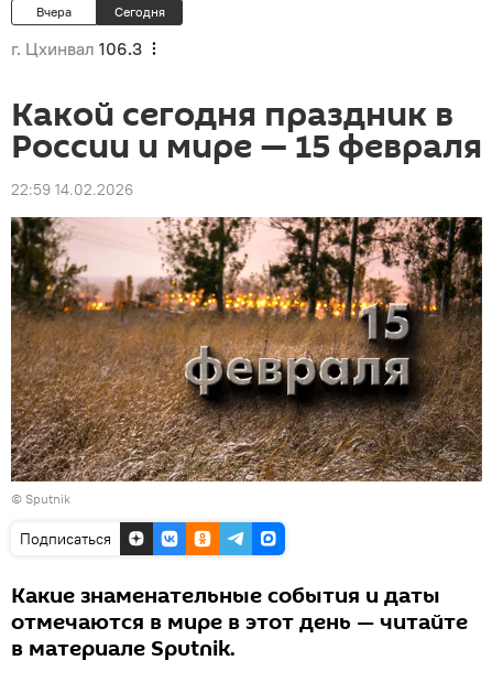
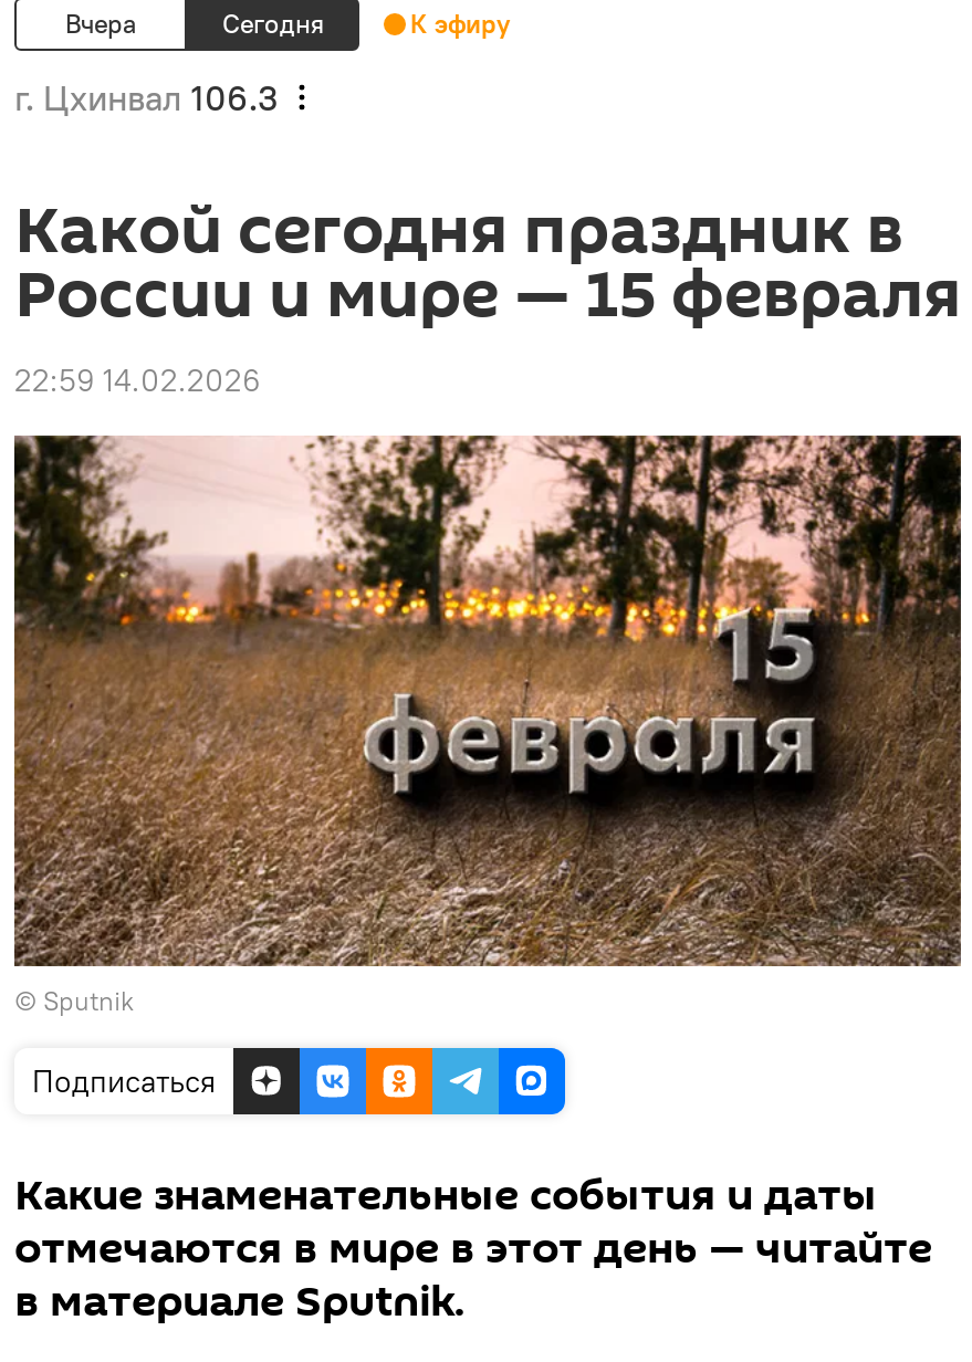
none -> [410,7,510,40] К эфиру

